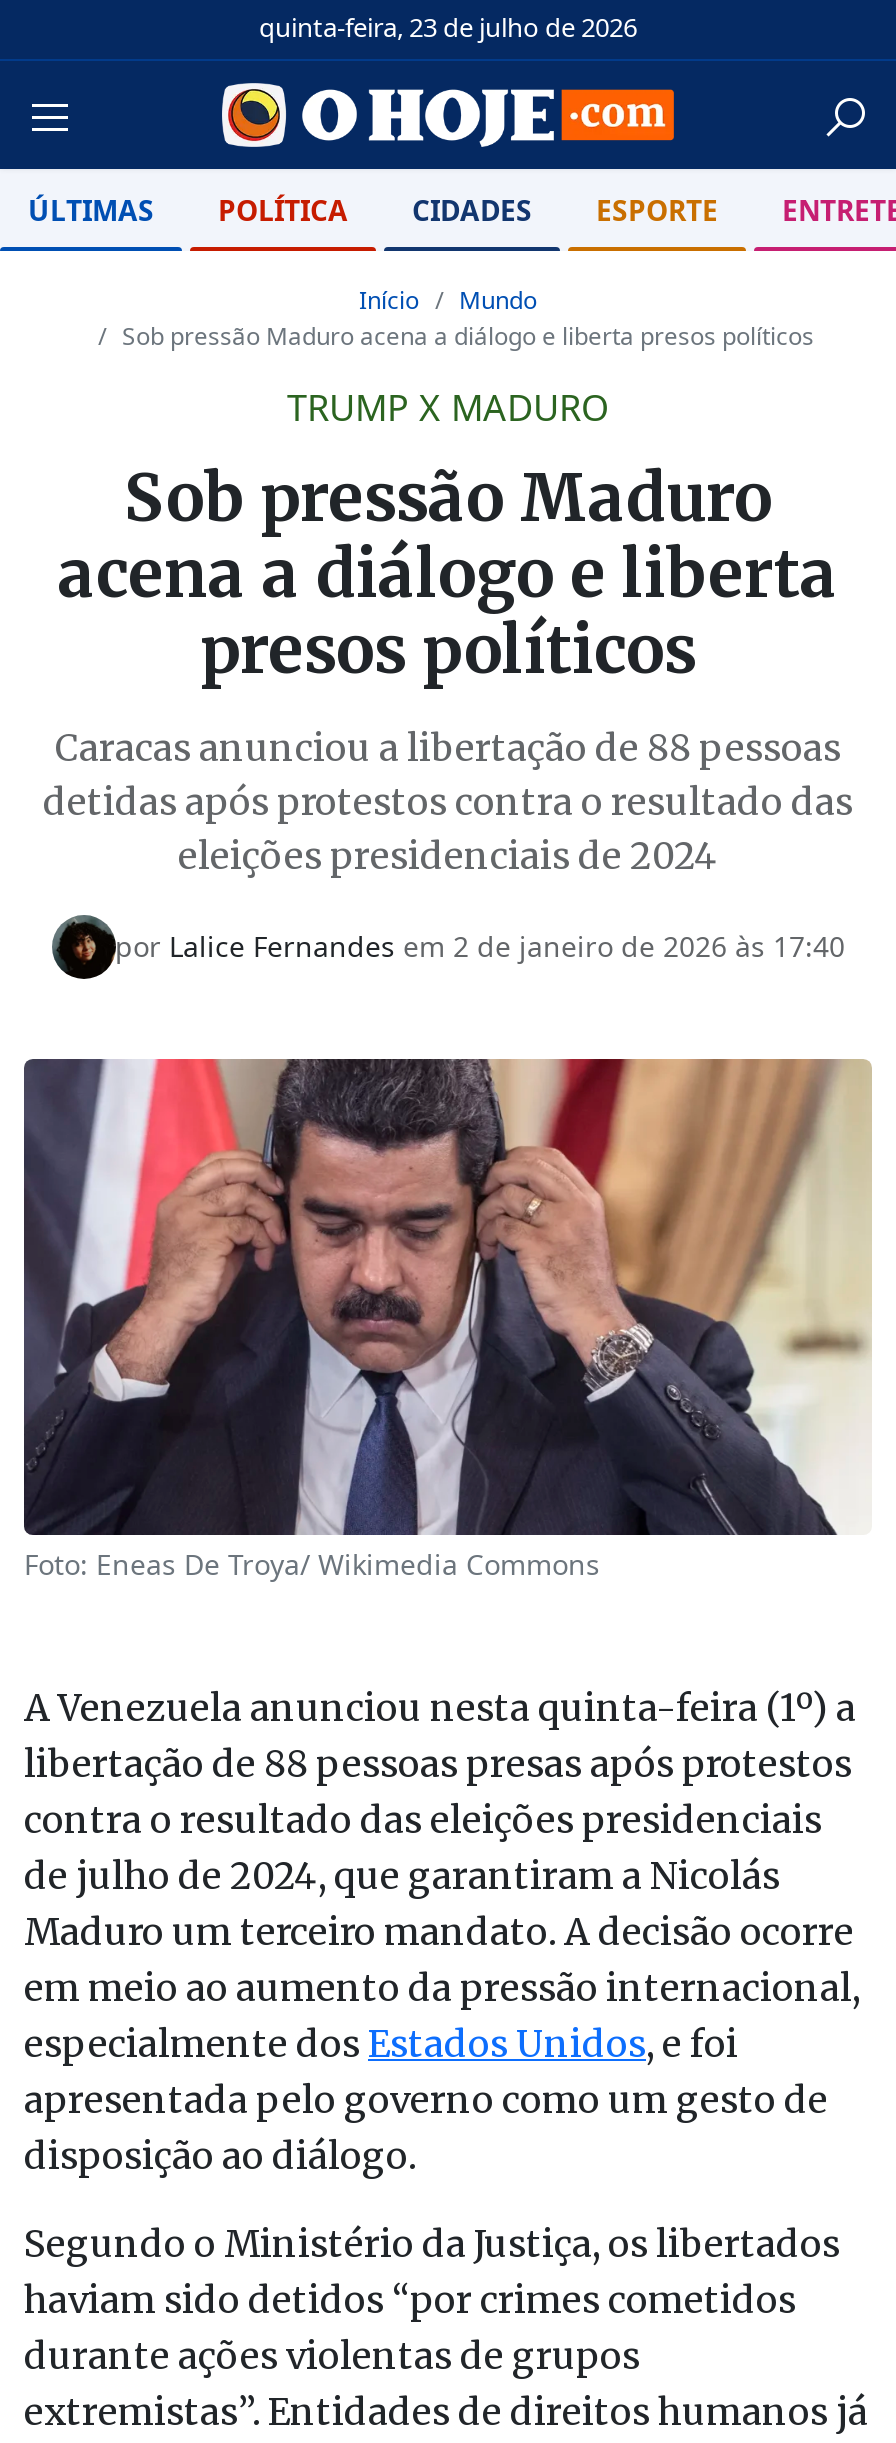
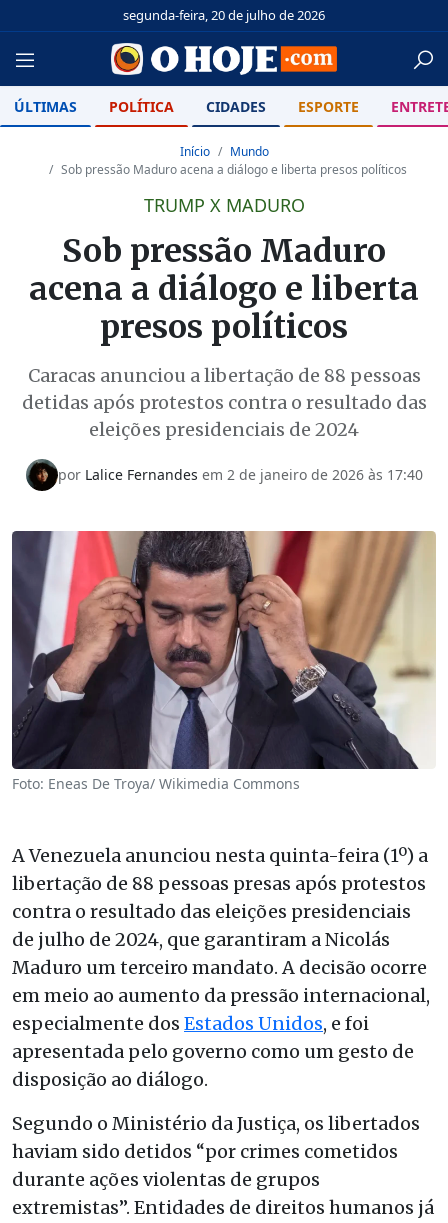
[259,9,637,45] quinta-feira, 23 de julho de 2026 -> [123,6,325,24] segunda-feira, 20 de julho de 2026

